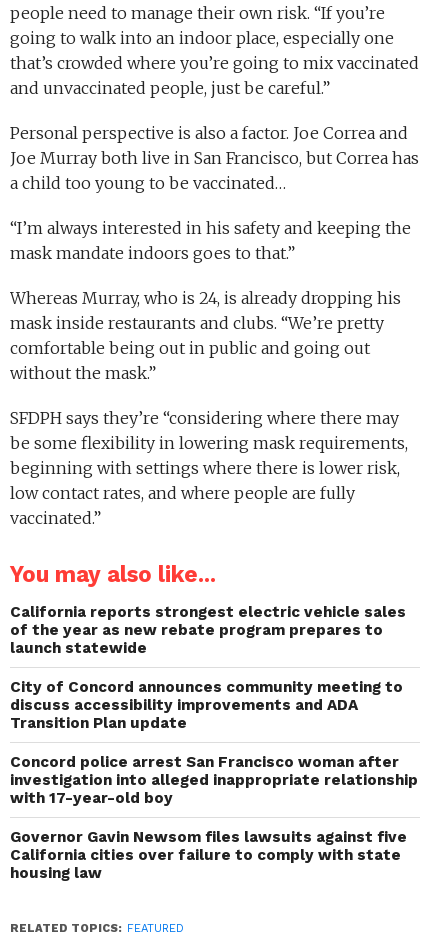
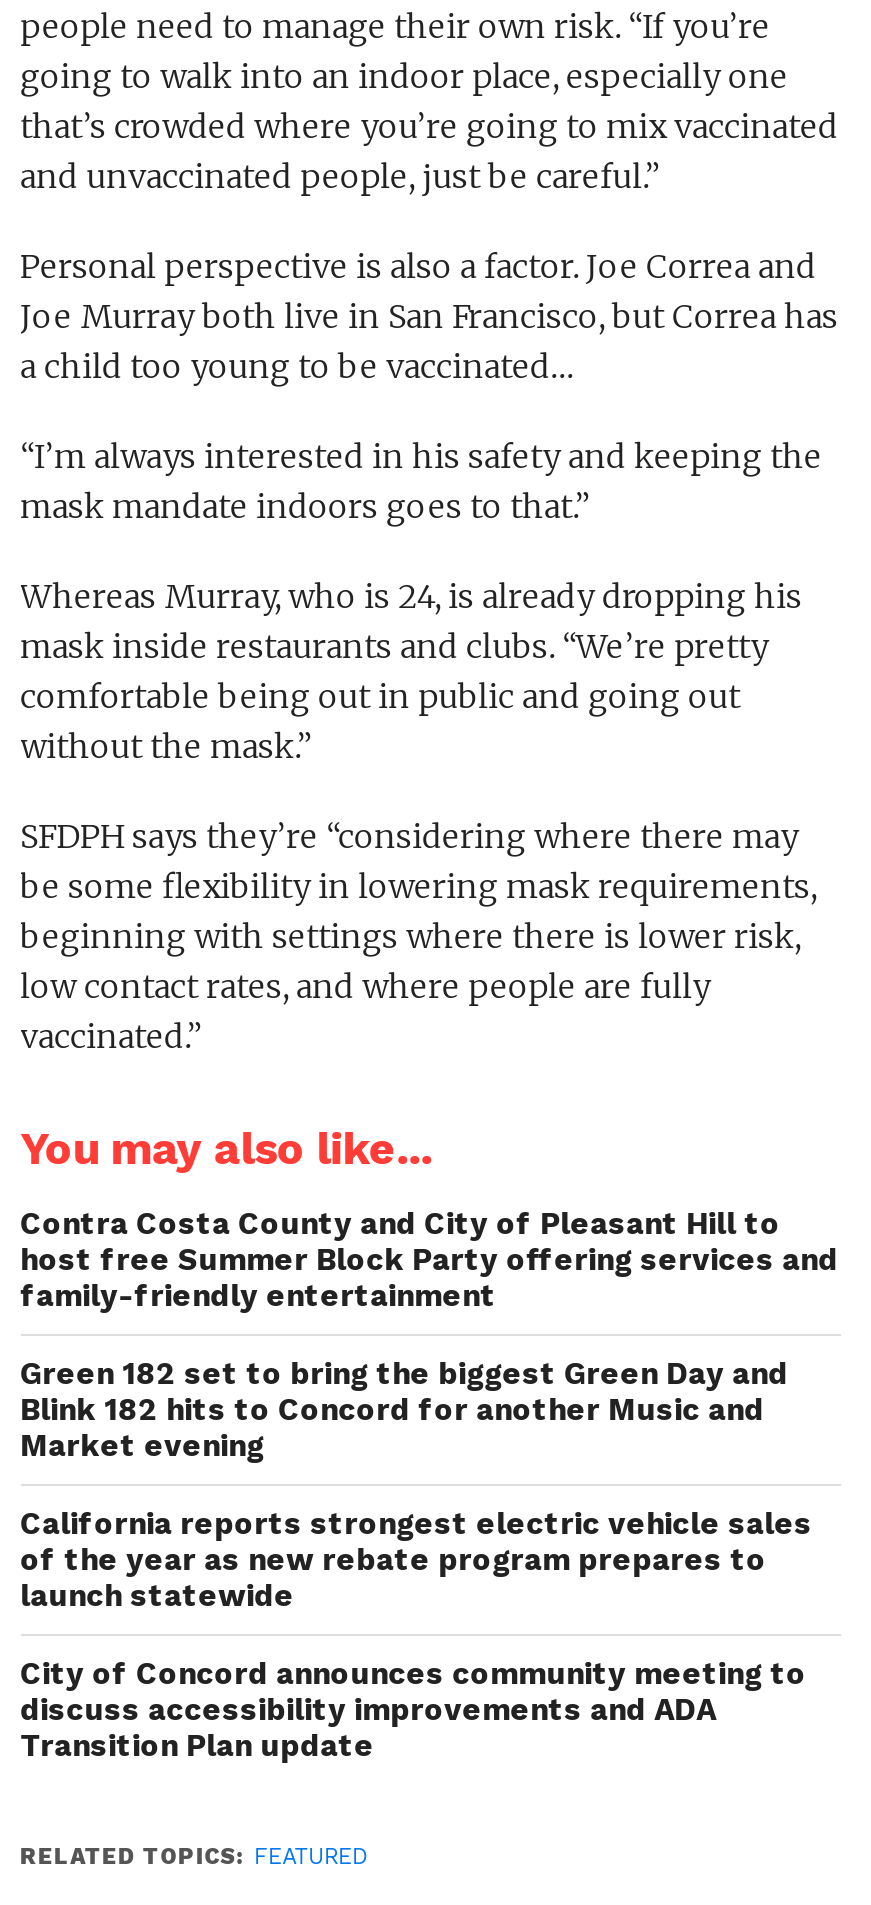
none -> [20,1206,838,1464] Contra Costa County and City of Pleasant Hill to | host free Summer Block Party offering services and | family-friendly entertainment | Green 182 set to bring the biggest Green Day and | Blink 182 hits to Concord for another Music and | Market evening
moved [10,603,406,732] -> [20,1506,812,1764]: California reports strongest electric vehicle sales | of the year as new rebate program prepares to | launch statewide | City of Concord announces community meeting to | discuss accessibility improvements and ADA | Transition Plan update
[10,753,418,882] Concord police arrest San Francisco woman after | investigation into alleged inappropriate relationship | with 17-year-old boy | Governor Gavin Newsom files lawsuits against five | California cities over failure to comply with state | housing law -> none

